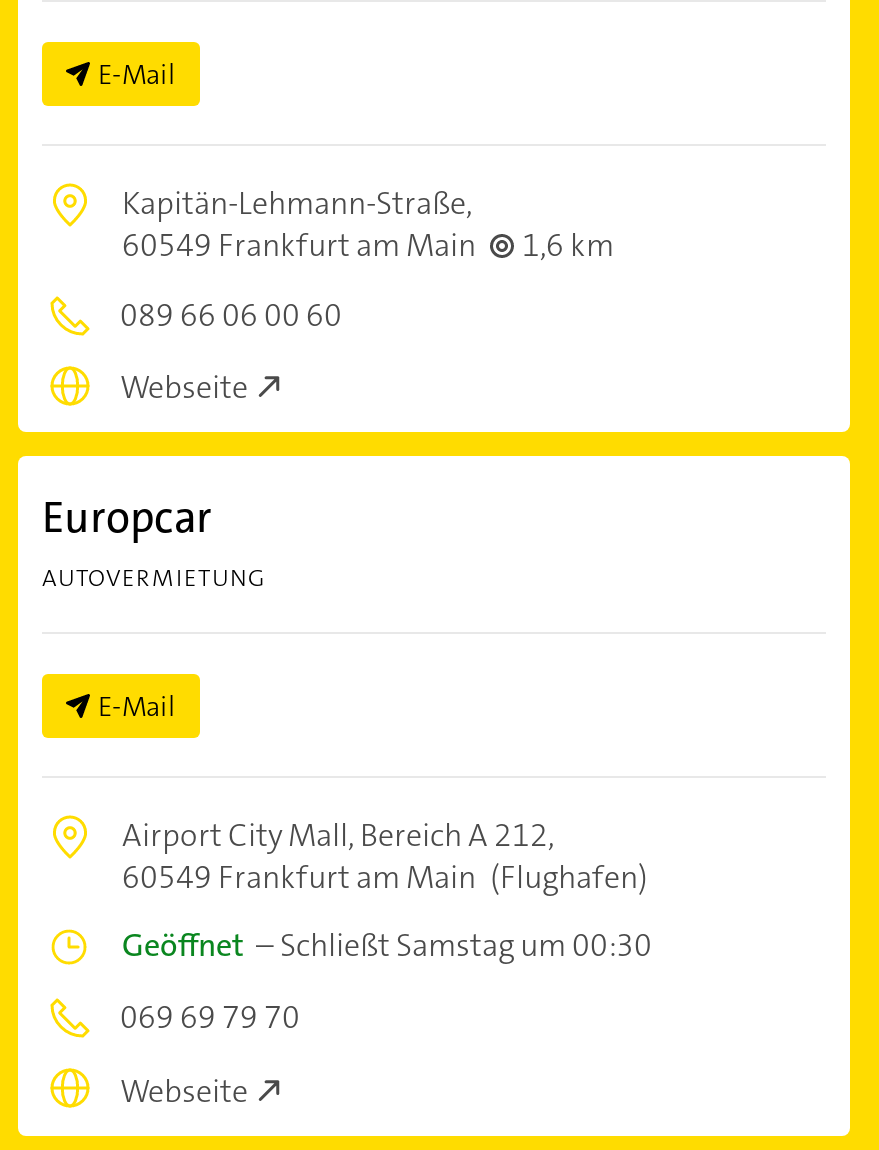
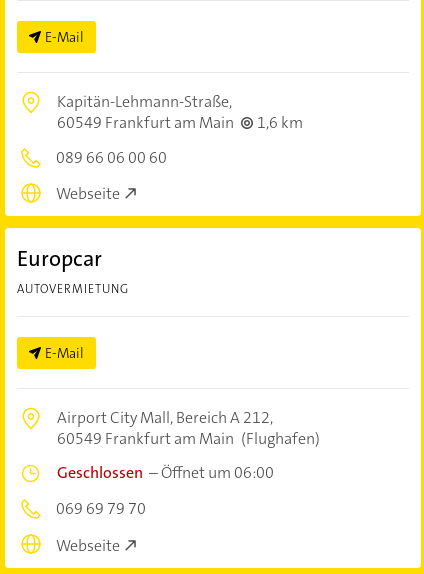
[122,925,652,967] Geöffnet – Schließt Samstag um 00:30 -> [57,462,274,483] Geschlossen – Öffnet um 06:00

